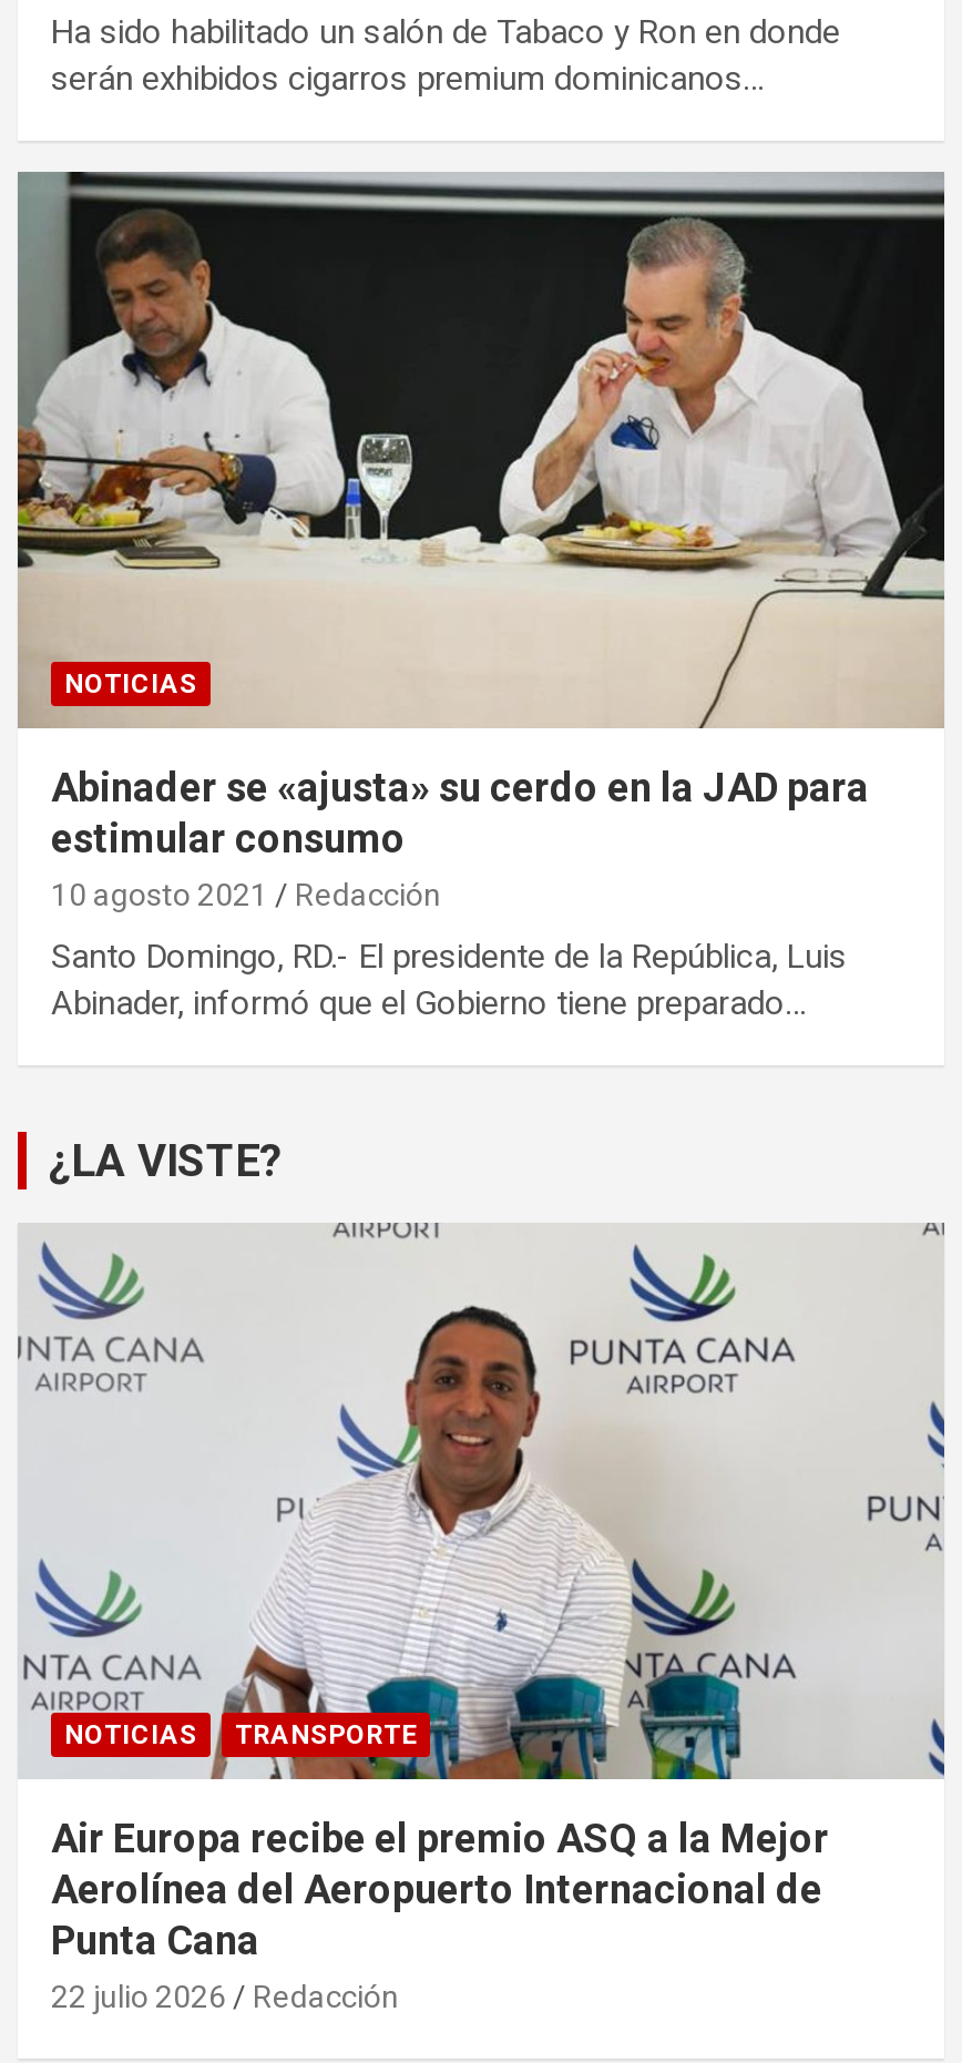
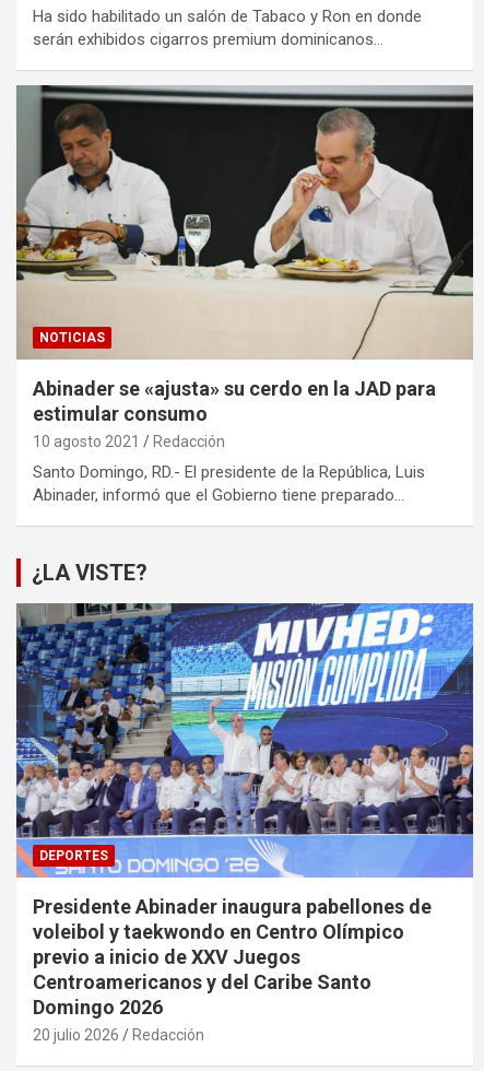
[18,1223,946,1779] [image] | NOTICIAS | TRANSPORTE -> [15,602,474,879] [image] | DEPORTES
[51,1814,829,2014] Air Europa recibe el premio ASQ a la Mejor | Aerolínea del Aeropuerto Internacional de | Punta Cana | 22 julio 2026 -> [33,895,432,1043] Presidente Abinader inaugura pabellones de | voleibol y taekwondo en Centro Olímpico | previo a inicio de XXV Juegos | Centroamericanos y del Caribe Santo | Domingo 2026 | 20 julio 2026

